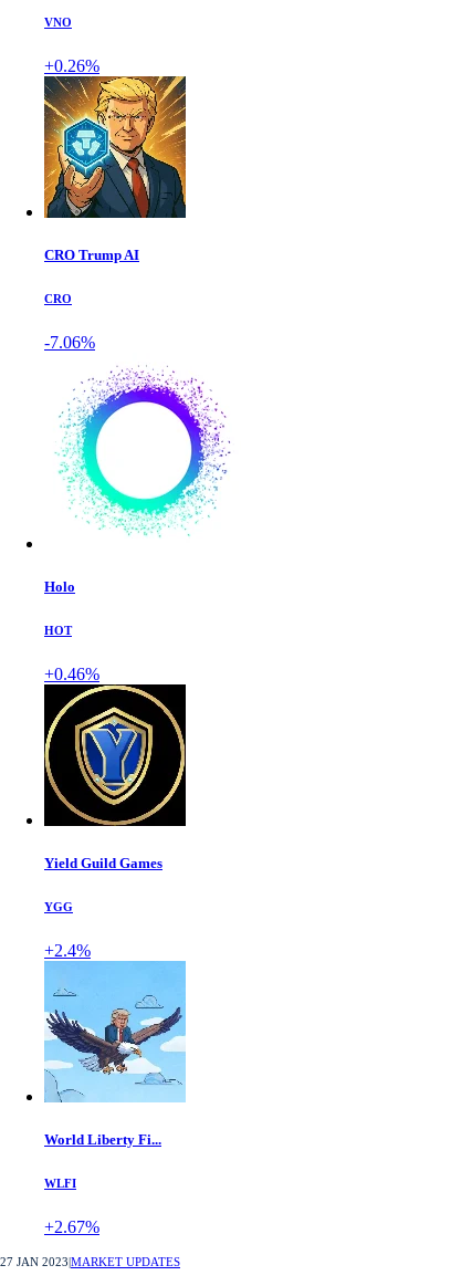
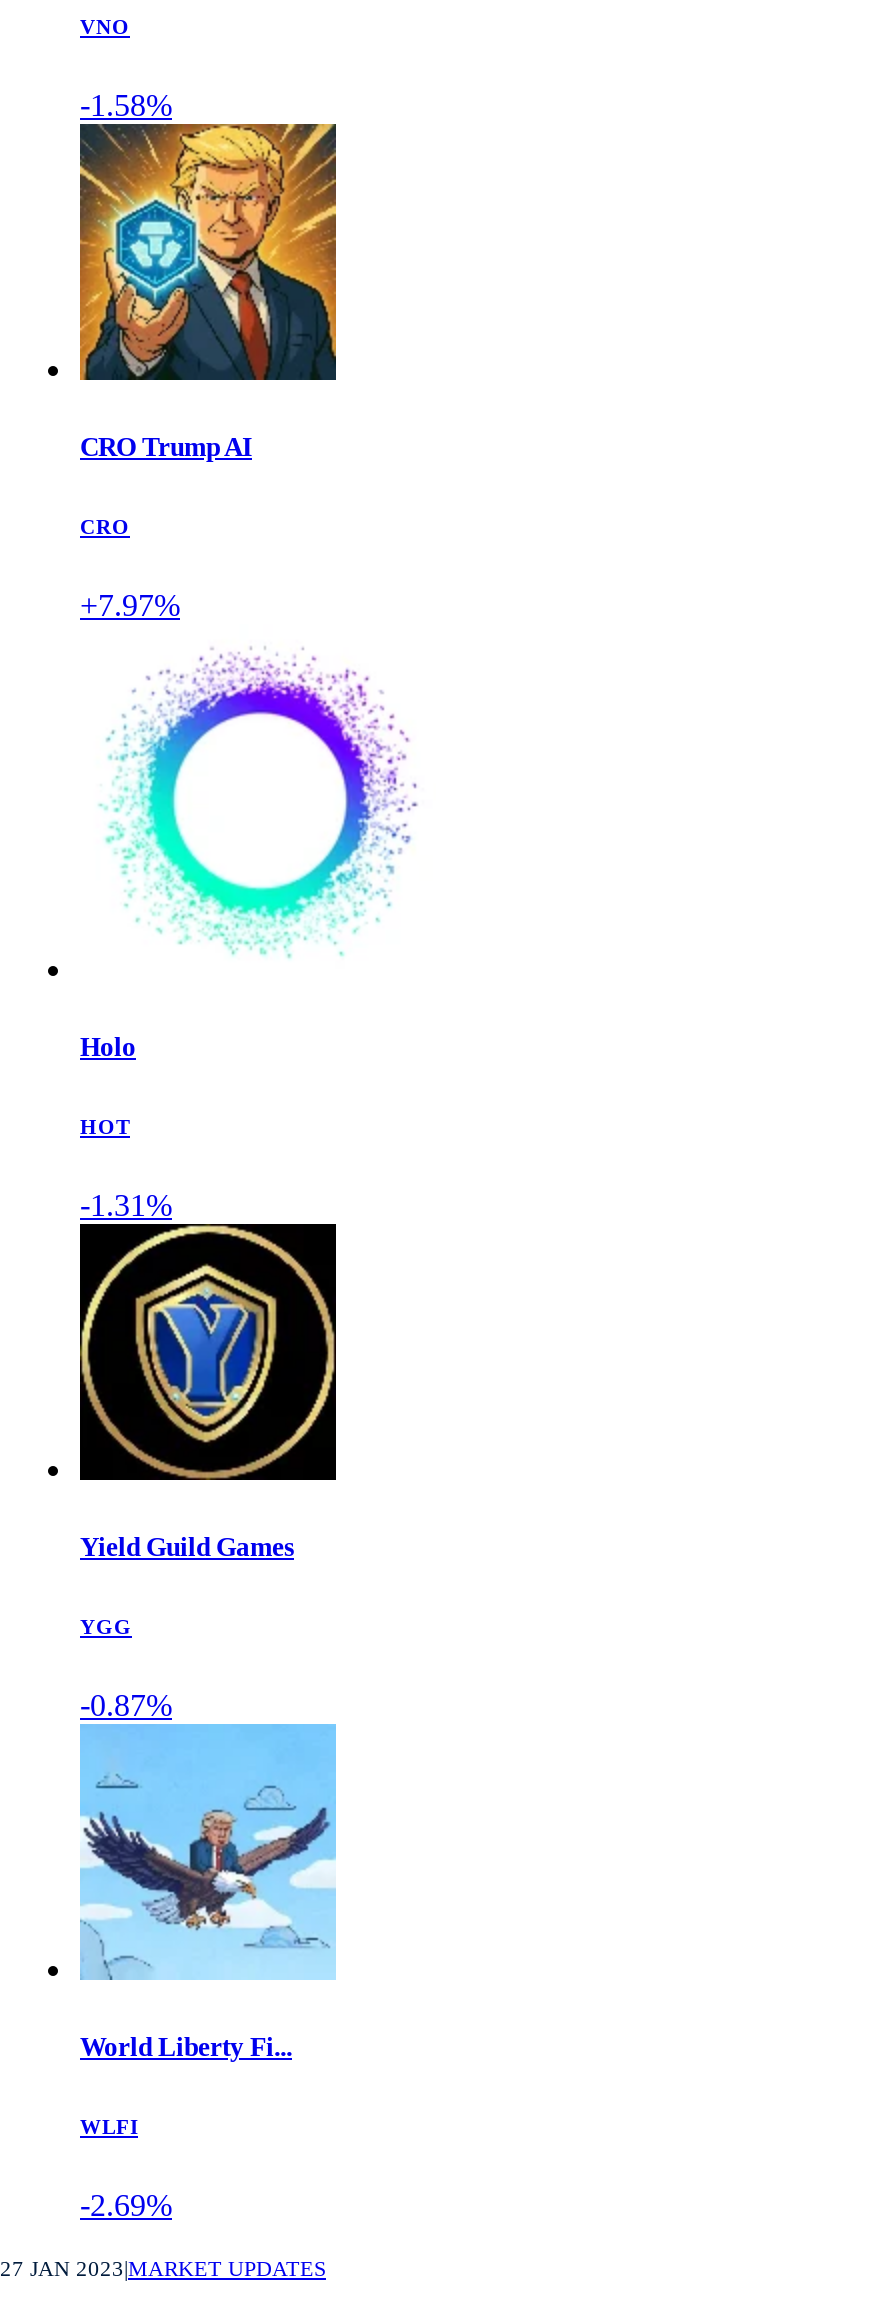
[44,56,99,75] +0.26% -> [80,88,172,122] -1.58%
[44,333,95,352] -7.06% -> [80,588,180,622] +7.97%
[44,665,99,683] +0.46% -> [80,1188,172,1222] -1.31%
[44,941,91,960] +2.4% -> [80,1688,172,1722] -0.87%
[44,1218,99,1237] +2.67% -> [80,2189,172,2223] -2.69%

